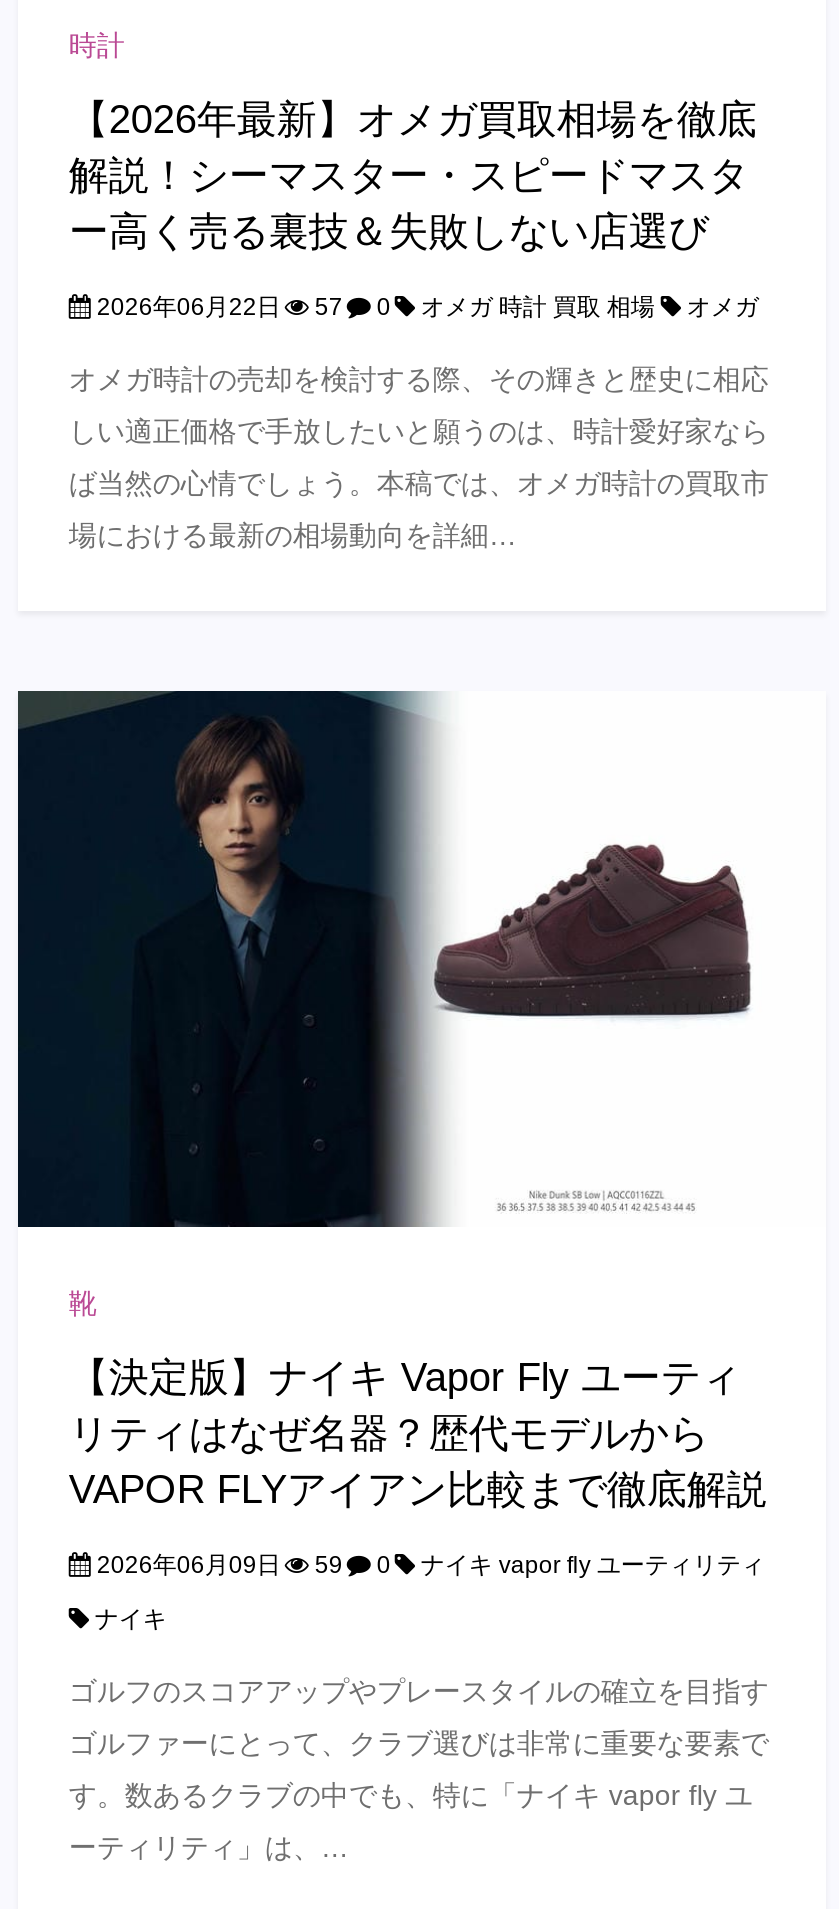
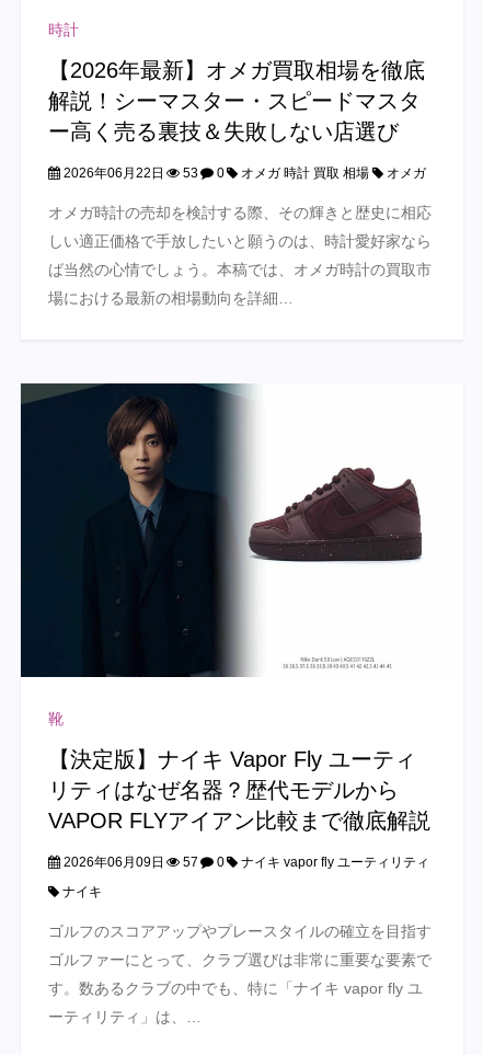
[91,292,759,320] 2026年06月22日 57 0 オメガ 時計 買取 相場 オメガ -> [61,165,426,180] 2026年06月22日 53 0 オメガ 時計 買取 相場 オメガ
[91,1551,765,1579] 2026年06月09日 59 0 ナイキ vapor fly ユーティリティ -> [61,855,430,870] 2026年06月09日 57 0 ナイキ vapor fly ユーティリティ

